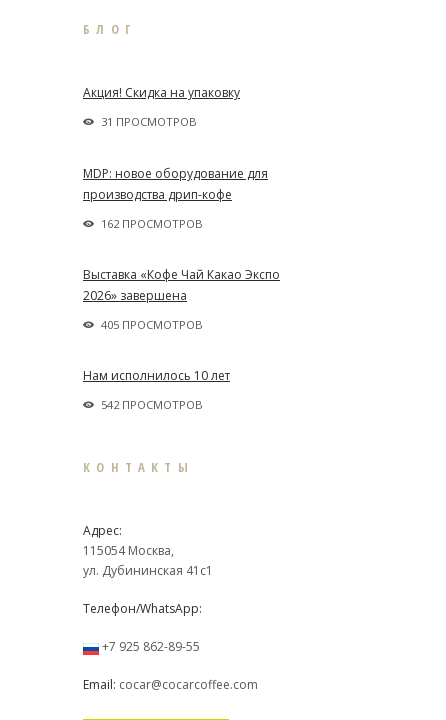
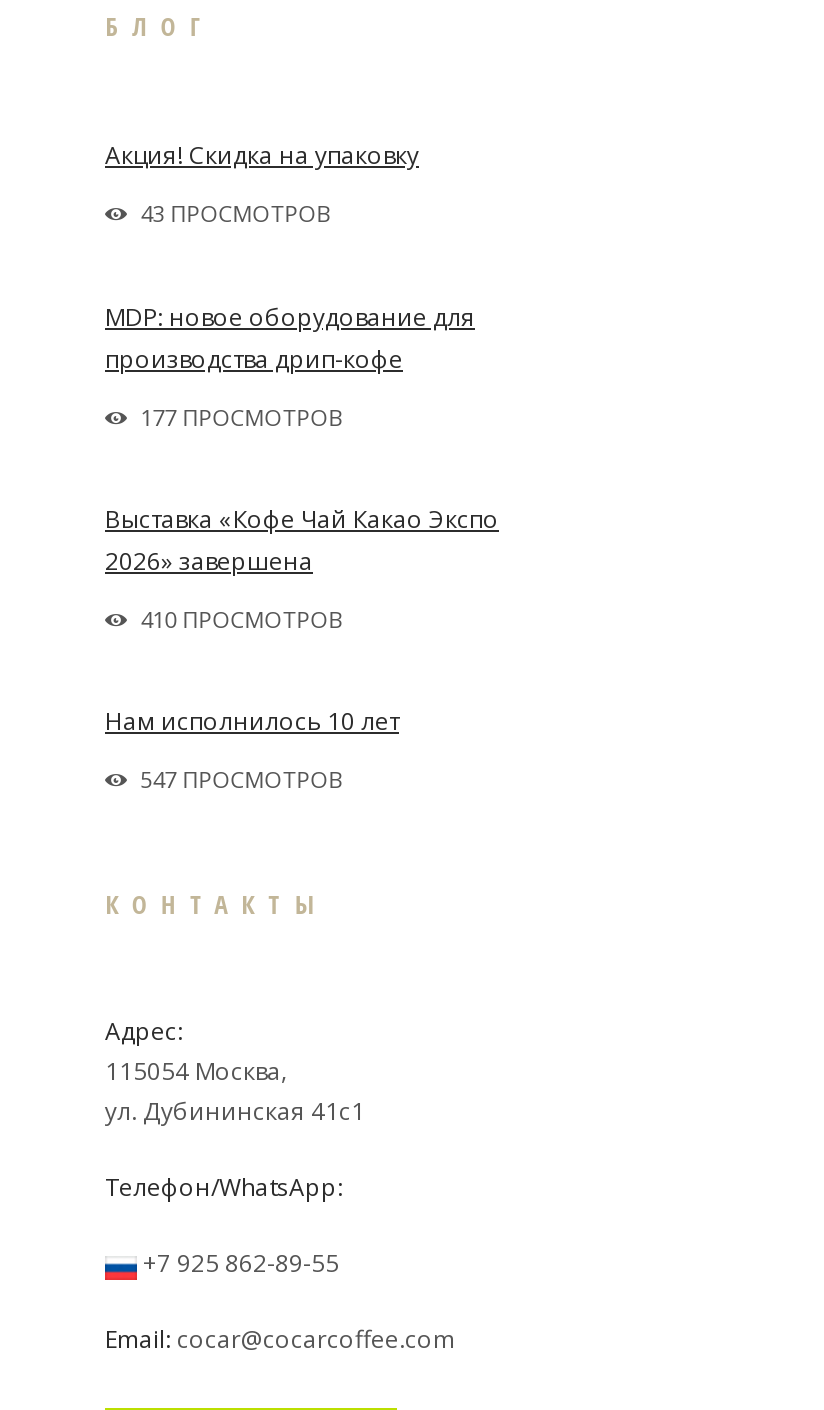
[101,114,197,129] 31 ПРОСМОТРОВ -> [140,199,332,229] 43 ПРОСМОТРОВ
[101,216,203,231] 162 ПРОСМОТРОВ -> [140,401,344,431] 177 ПРОСМОТРОВ
[101,317,203,332] 405 ПРОСМОТРОВ -> [140,604,344,634] 410 ПРОСМОТРОВ
[101,397,203,412] 542 ПРОСМОТРОВ -> [140,765,344,795] 547 ПРОСМОТРОВ

